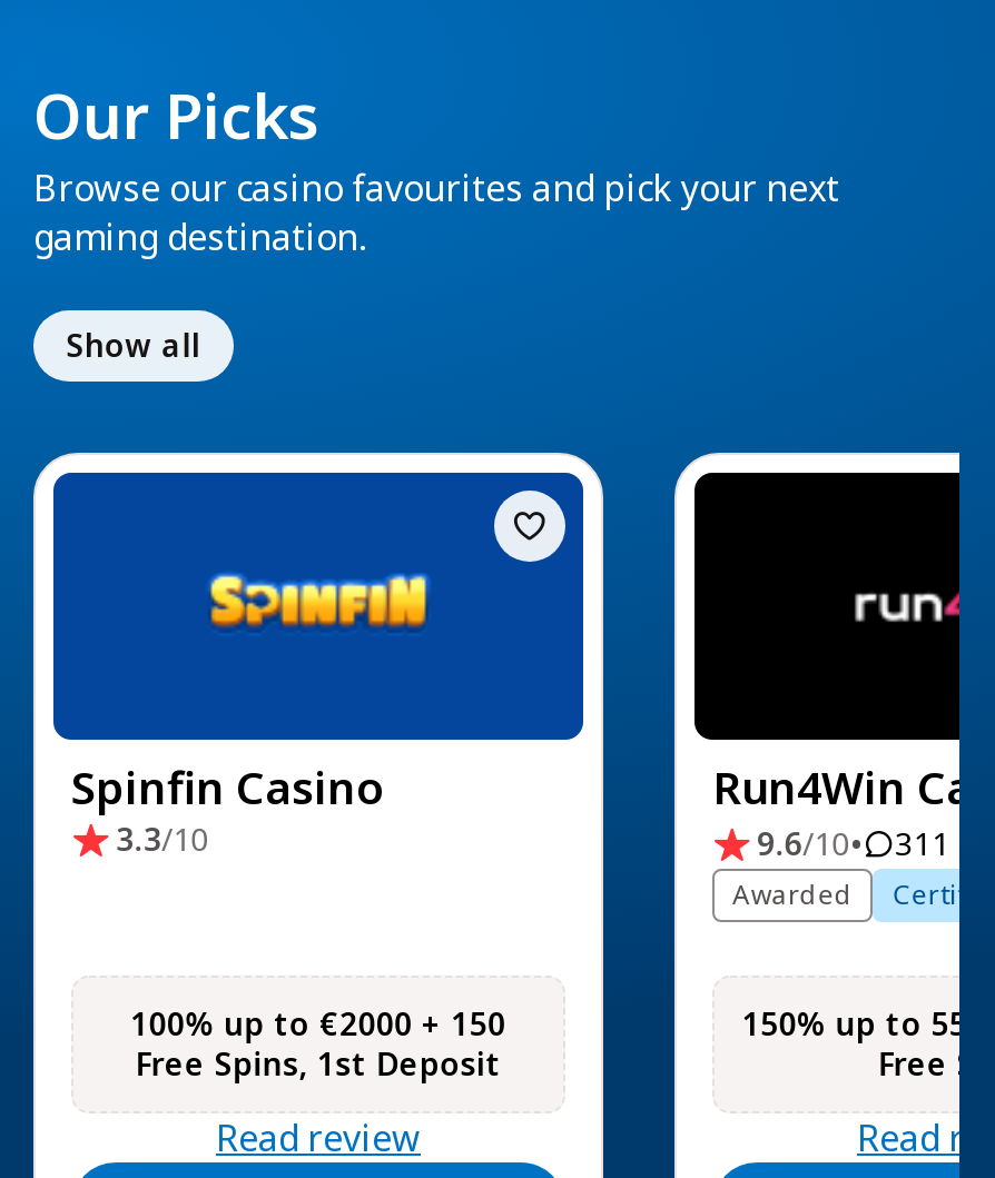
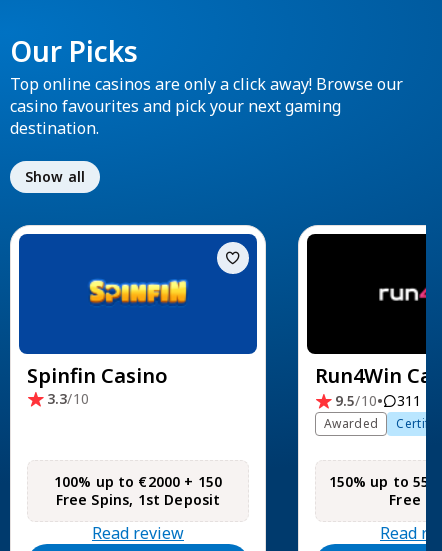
[33,164,839,262] Browse our casino favourites and pick your next | gaming destination. -> [10,73,403,139] Top online casinos are only a click away! Browse our | casino favourites and pick your next gaming | destination.
[757,820,950,869] 9.6/10• 311 -> [335,390,422,412] 9.5/10• 311

